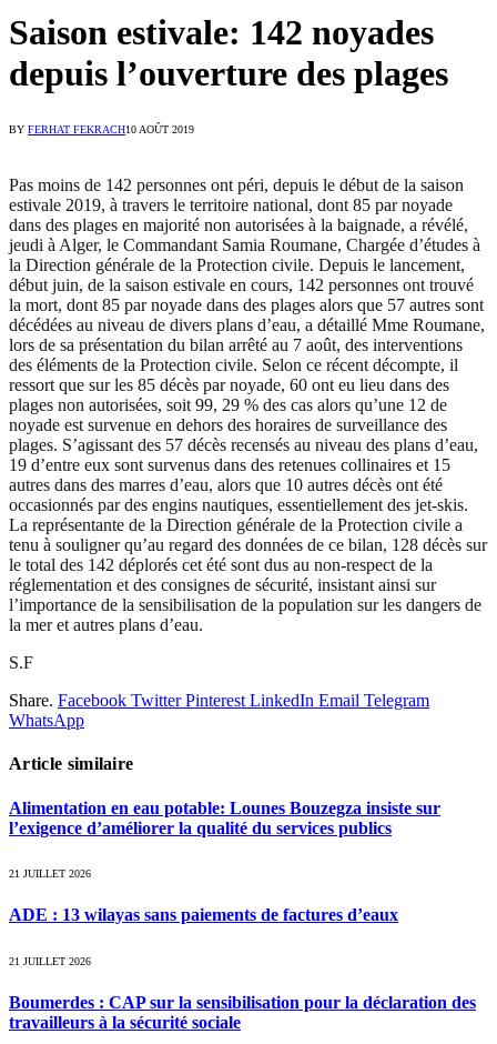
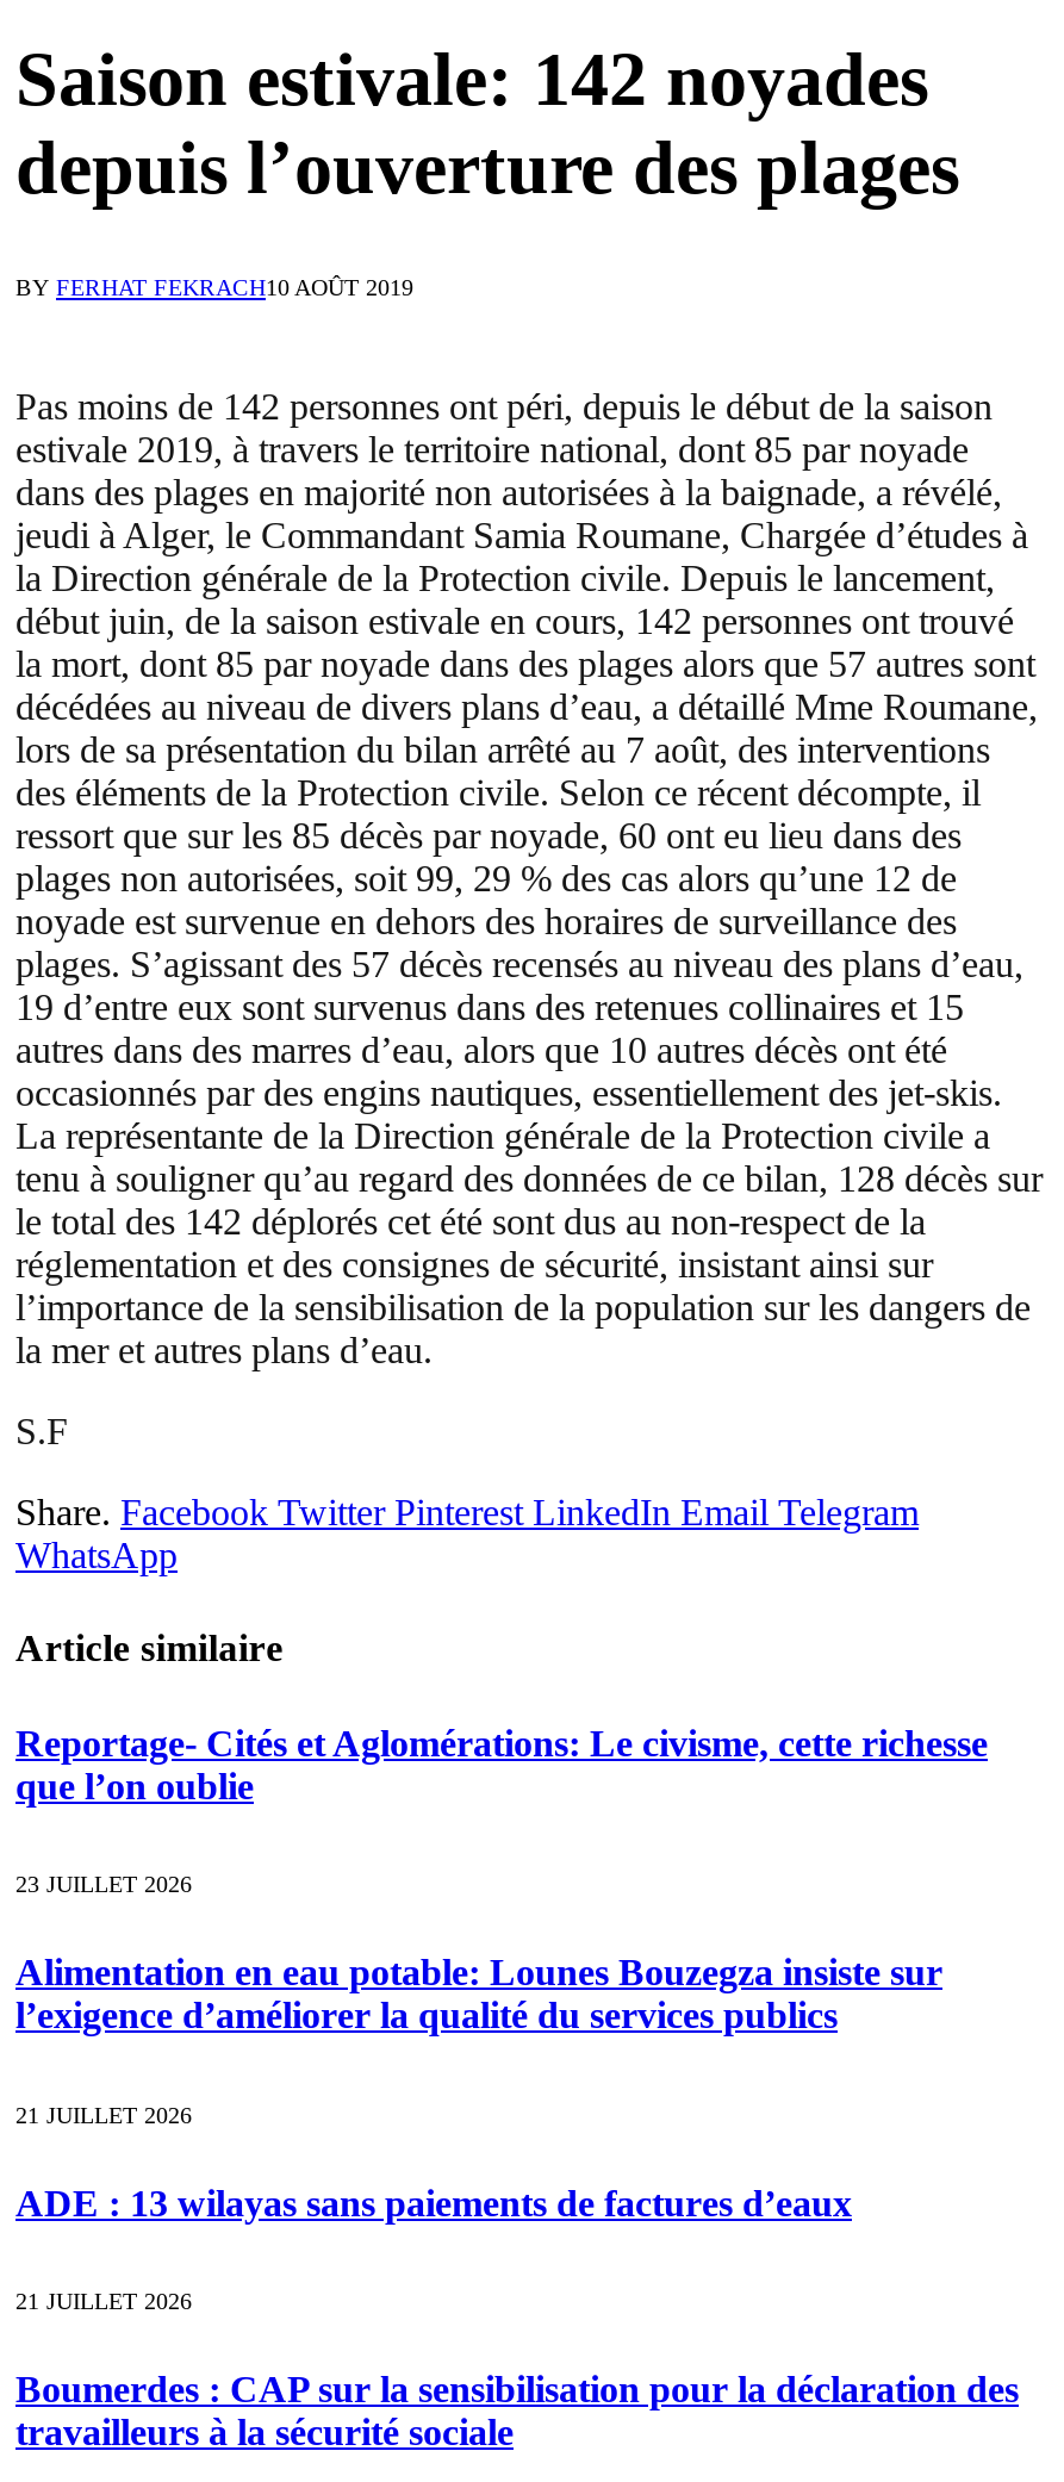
none -> [15,1723,988,1897] Reportage- Cités et Aglomérations: Le civisme, cette richesse | que l’on oublie | 23 JUILLET 2026

